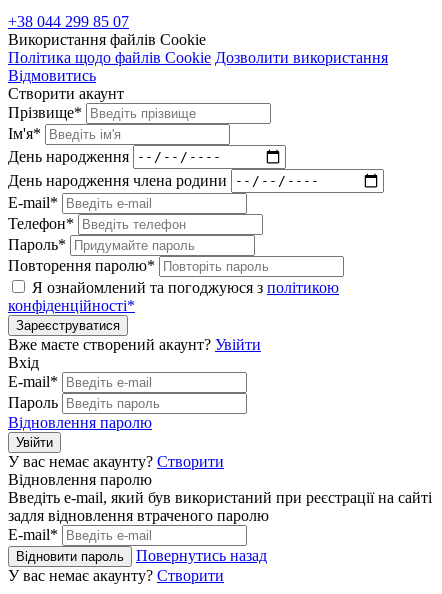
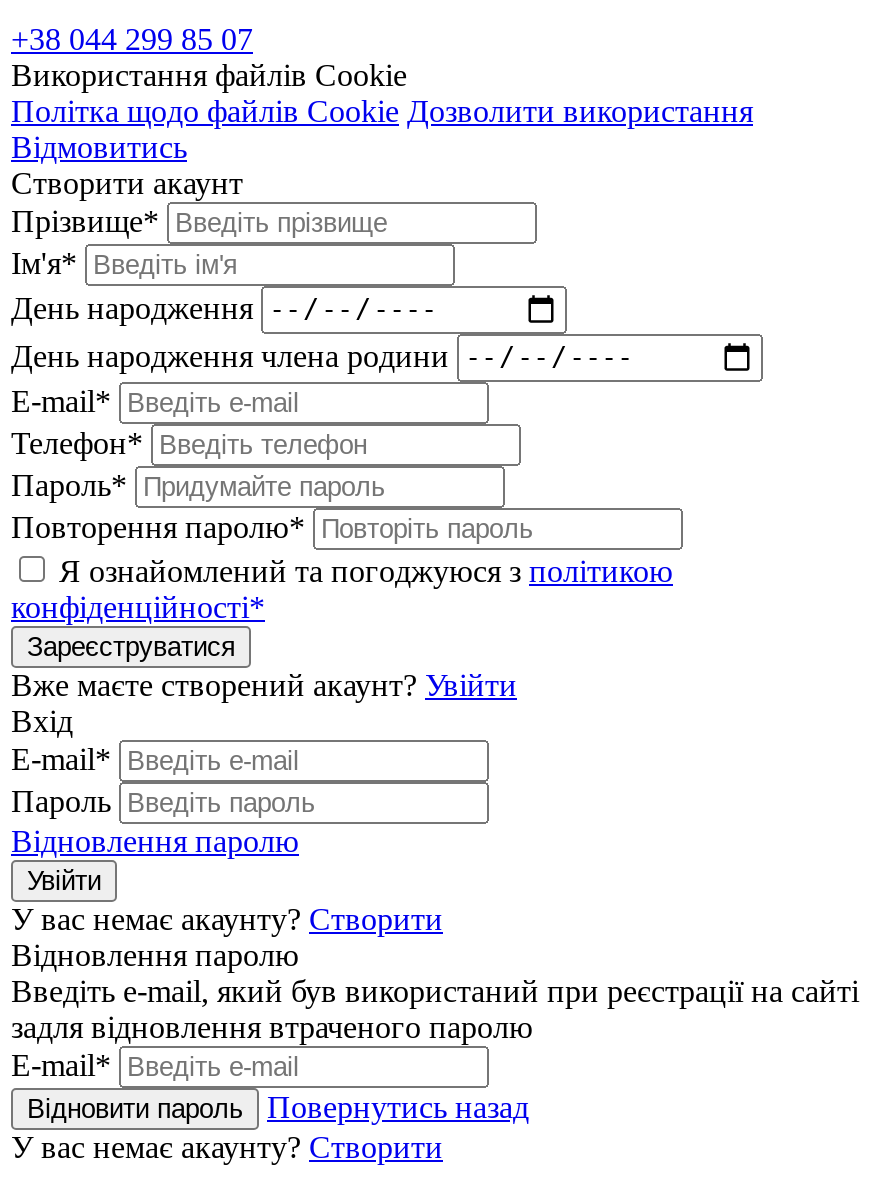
[8,49,388,66] Політика щодо файлів Cookie Дозволити використання -> [11,93,753,127] Політка щодо файлів Cookie Дозволити використання

